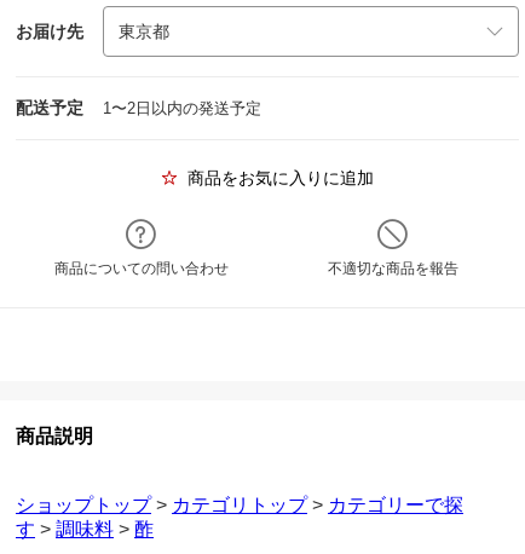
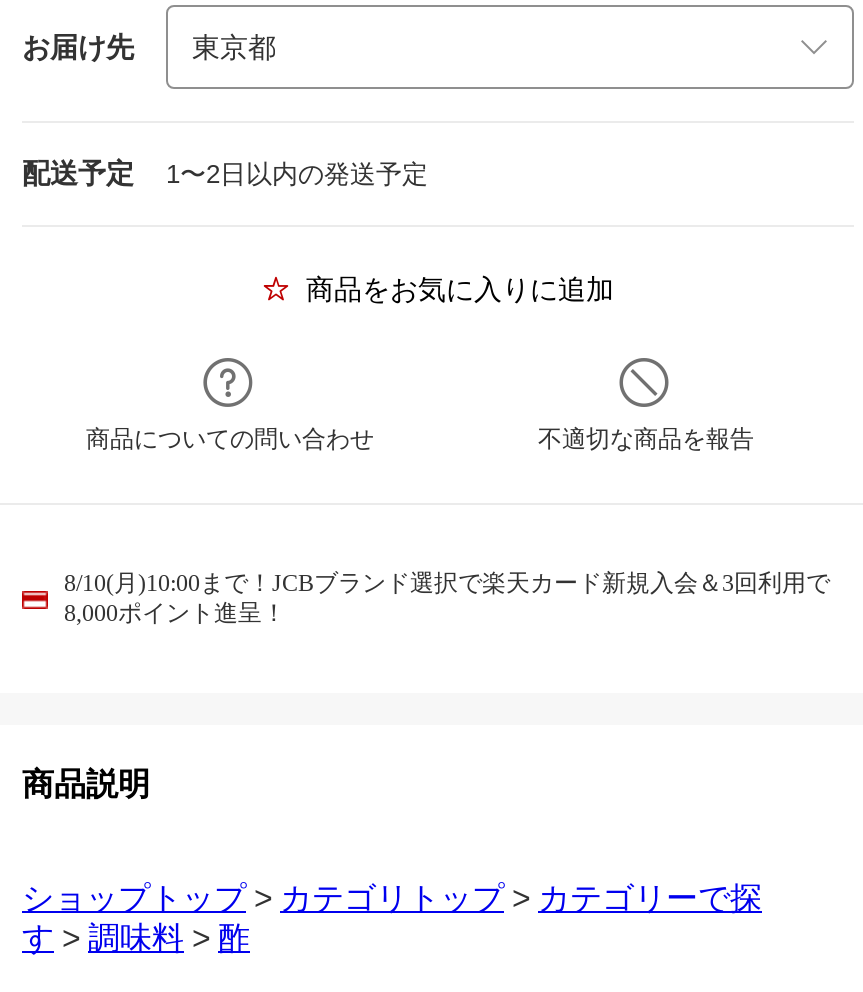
none -> [64,569,830,627] 8/10(月)10:00まで！JCBブランド選択で楽天カード新規入会＆3回利用で | 8,000ポイント進呈！

